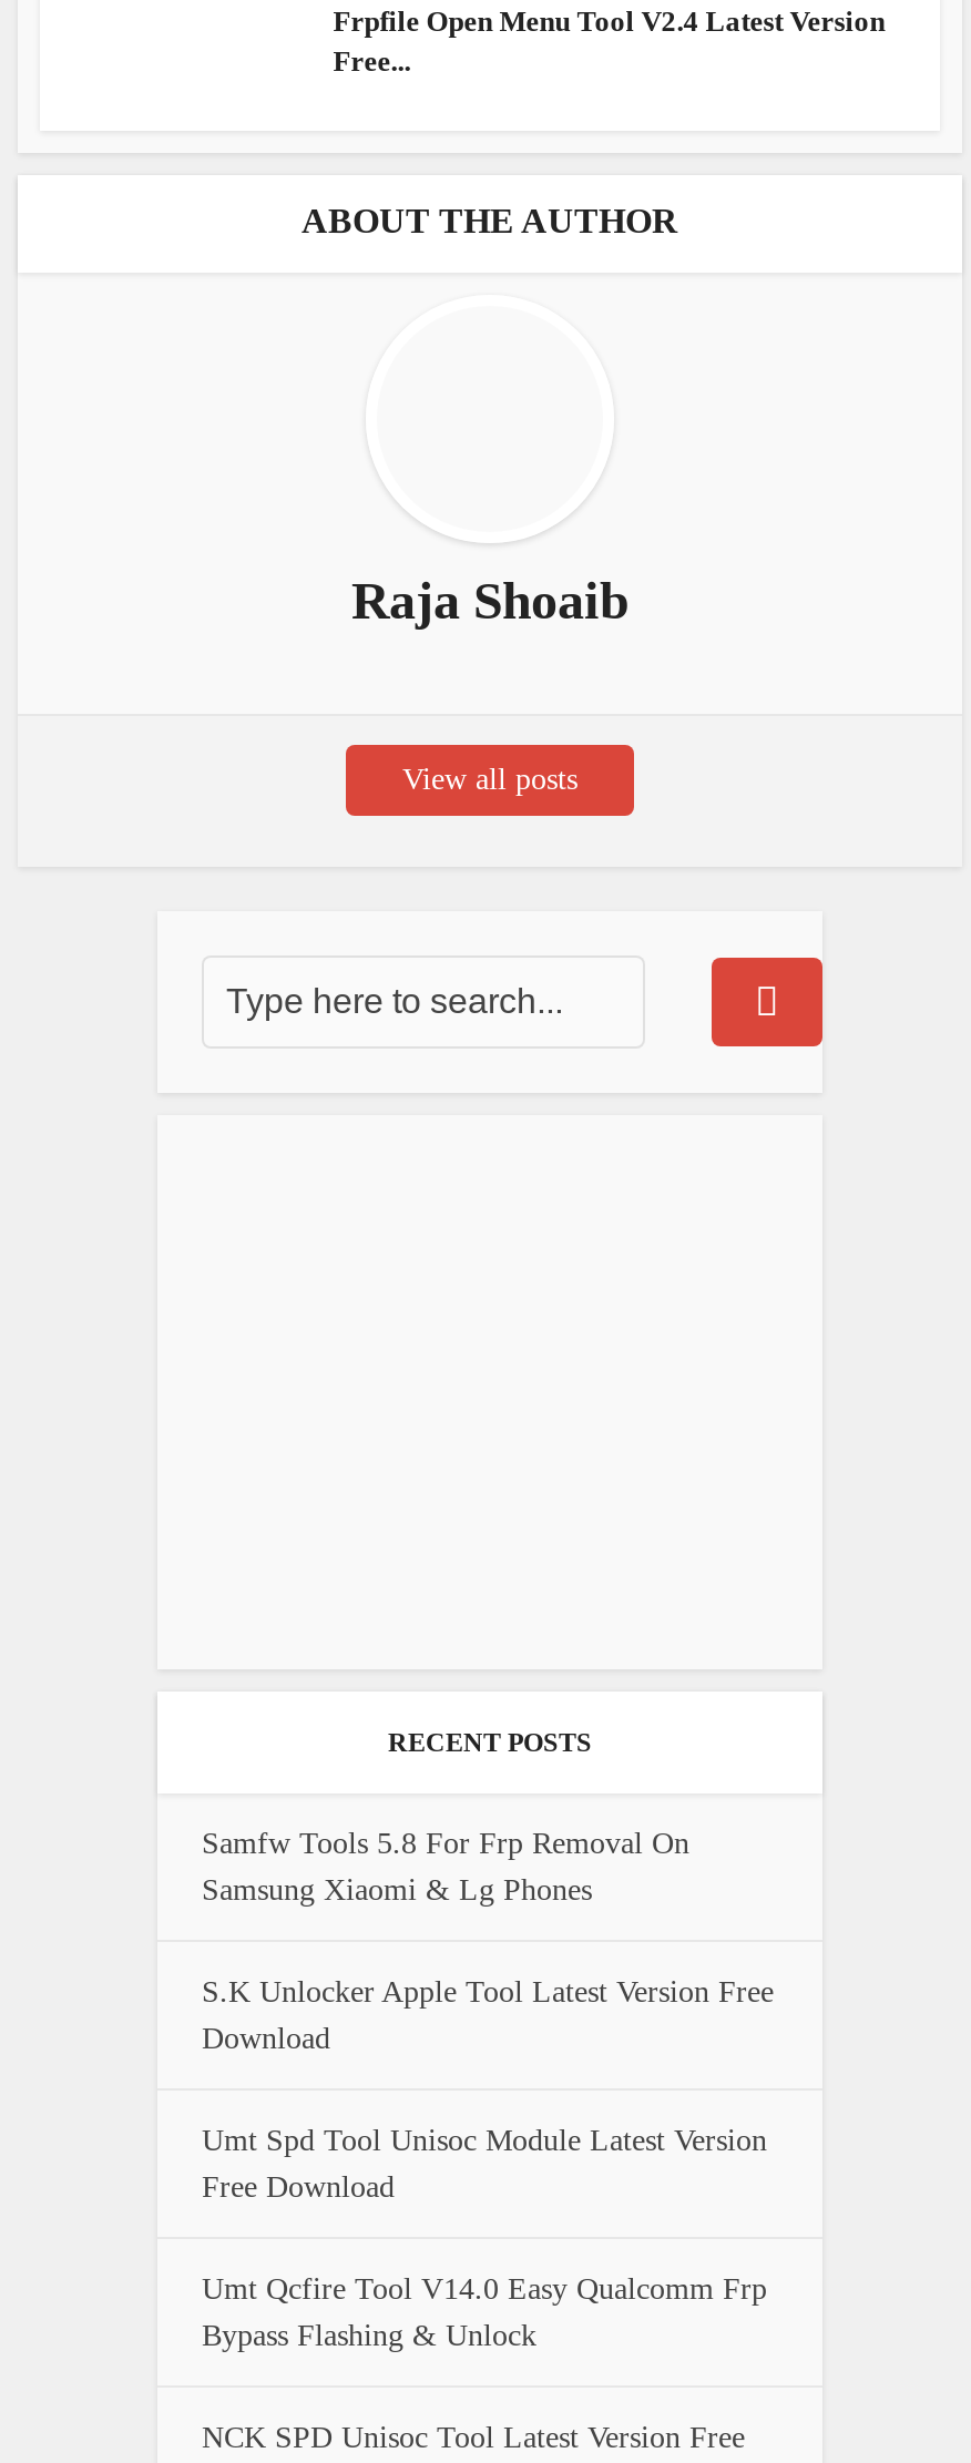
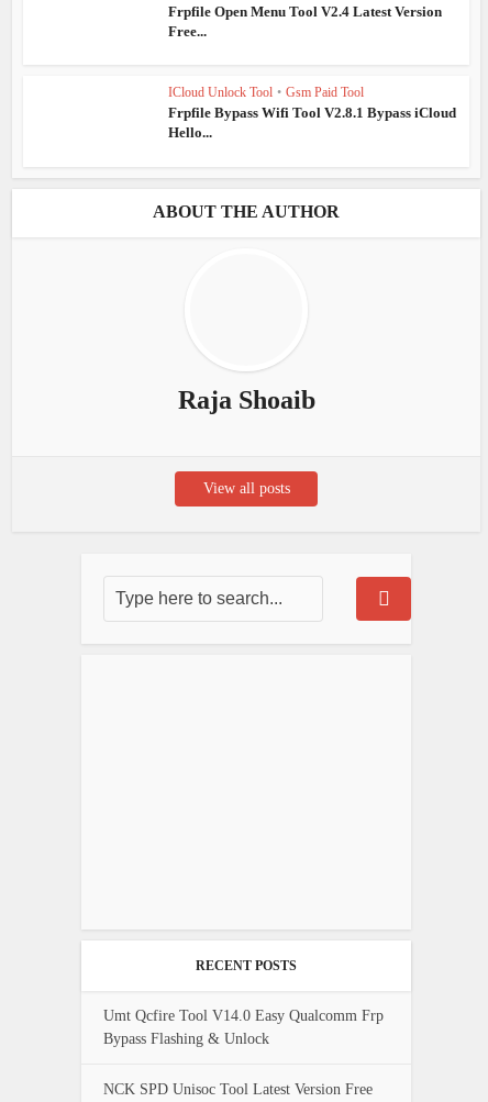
none -> [168,85,456,141] ICloud Unlock Tool • Gsm Paid Tool | Frpfile Bypass Wifi Tool V2.8.1 Bypass iCloud | Hello...
moved [301,203,678,1759] -> [153,202,340,974]: ABOUT THE AUTHOR | Raja Shoaib | View all posts | RECENT POSTS
[202,1828,774,2205] Samfw Tools 5.8 For Frp Removal On | Samsung Xiaomi & Lg Phones | S.K Unlocker Apple Tool Latest Version Free | Download | Umt Spd Tool Unisoc Module Latest Version | Free Download -> none

